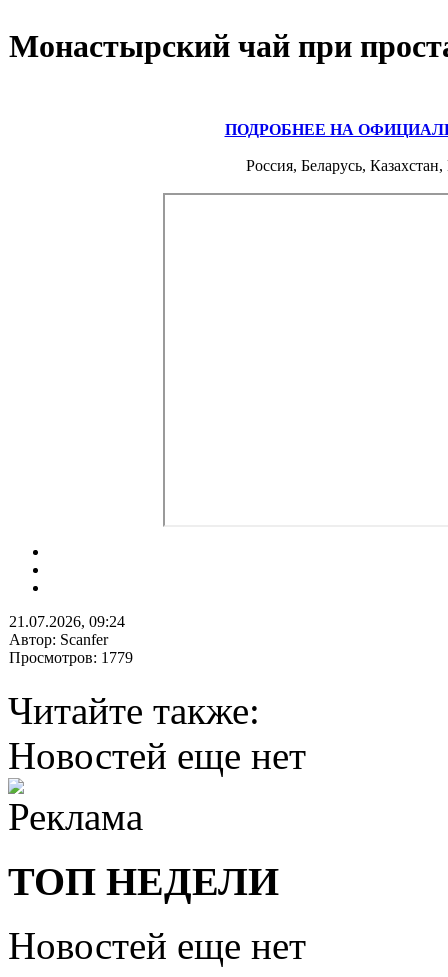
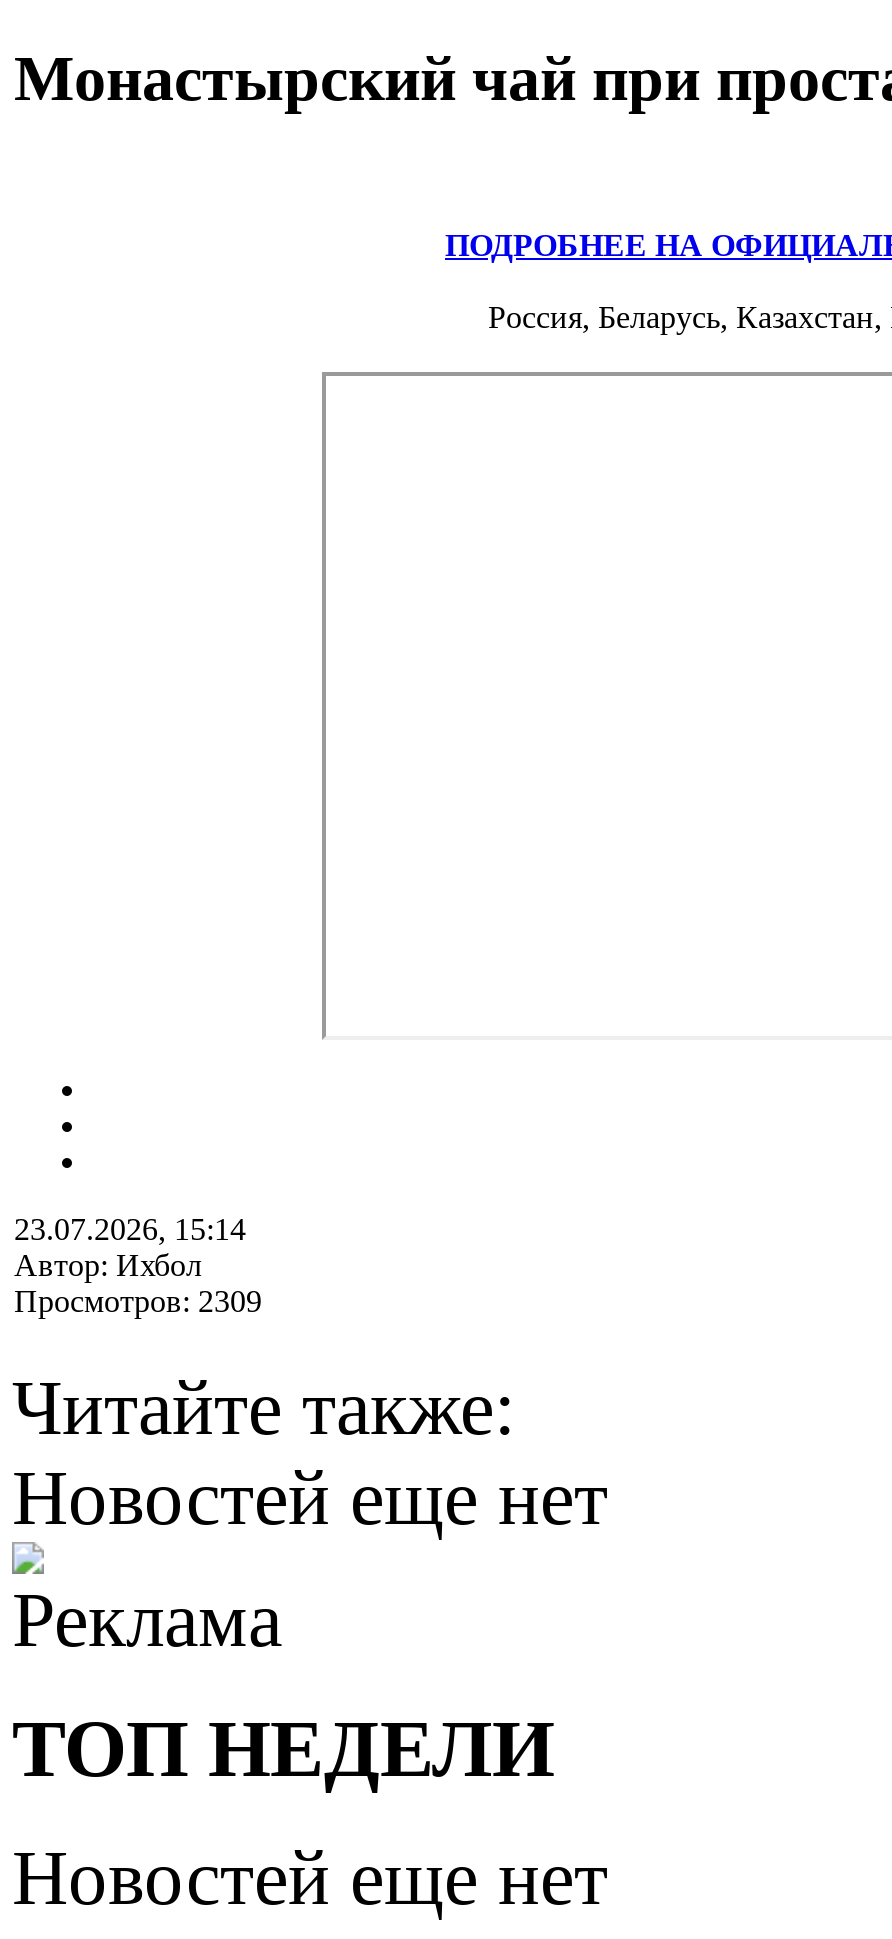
[9,613,125,630] 21.07.2026, 09:24 -> [14,1212,246,1246] 23.07.2026, 15:14
[9,631,108,648] Автор: Scanfer -> [14,1248,202,1282] Автор: Ихбол
[9,649,133,666] Просмотров: 1779 -> [14,1284,262,1318] Просмотров: 2309

